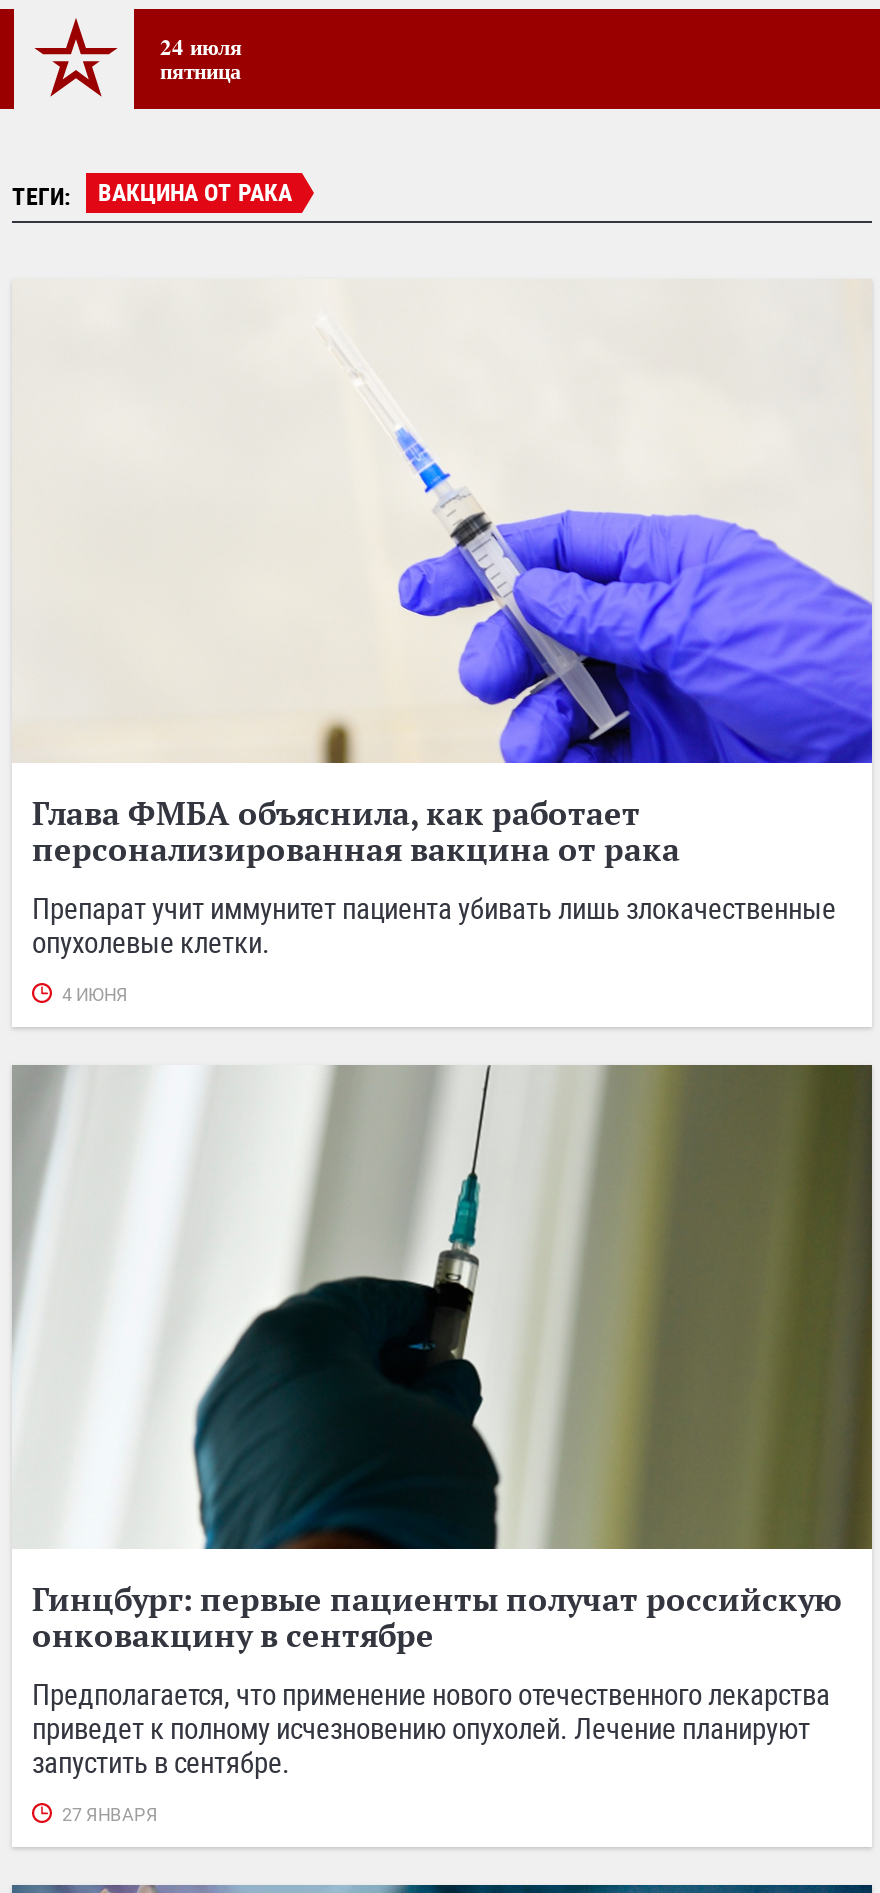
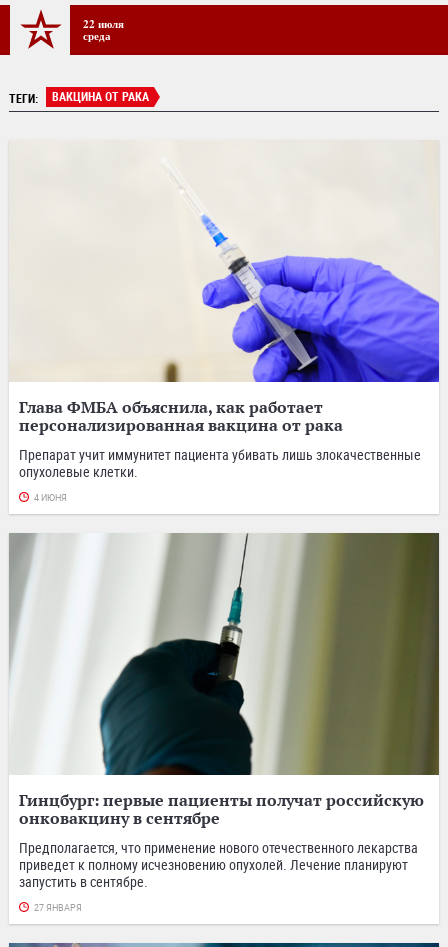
[160,29,242,87] 24 июля | пятница -> [83,15,124,44] 22 июля | среда

